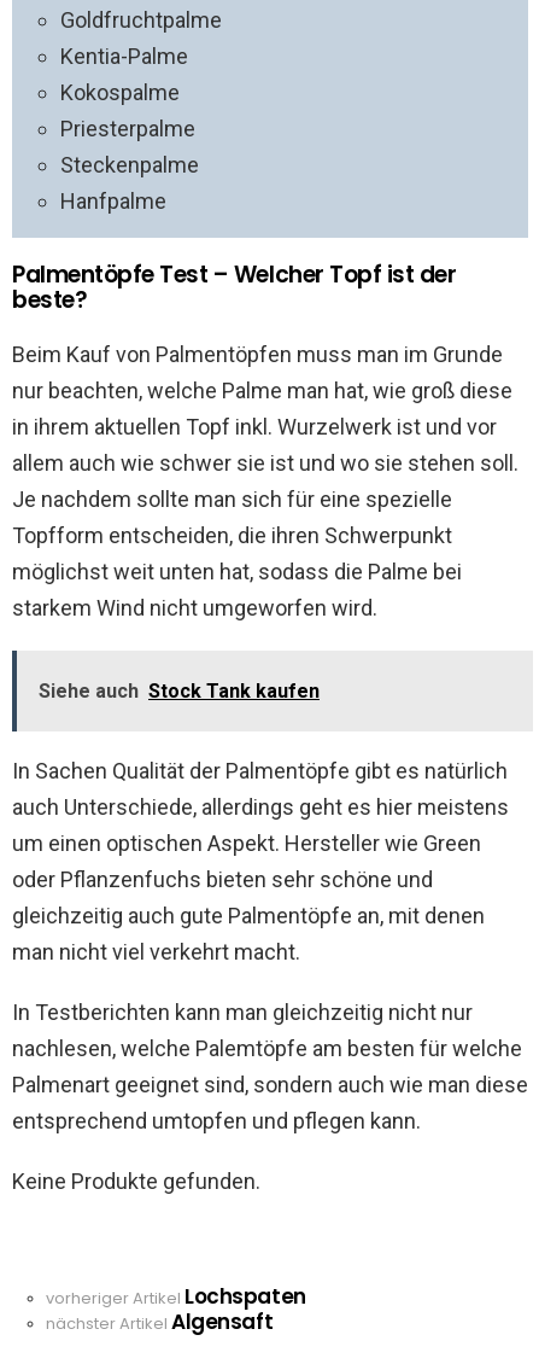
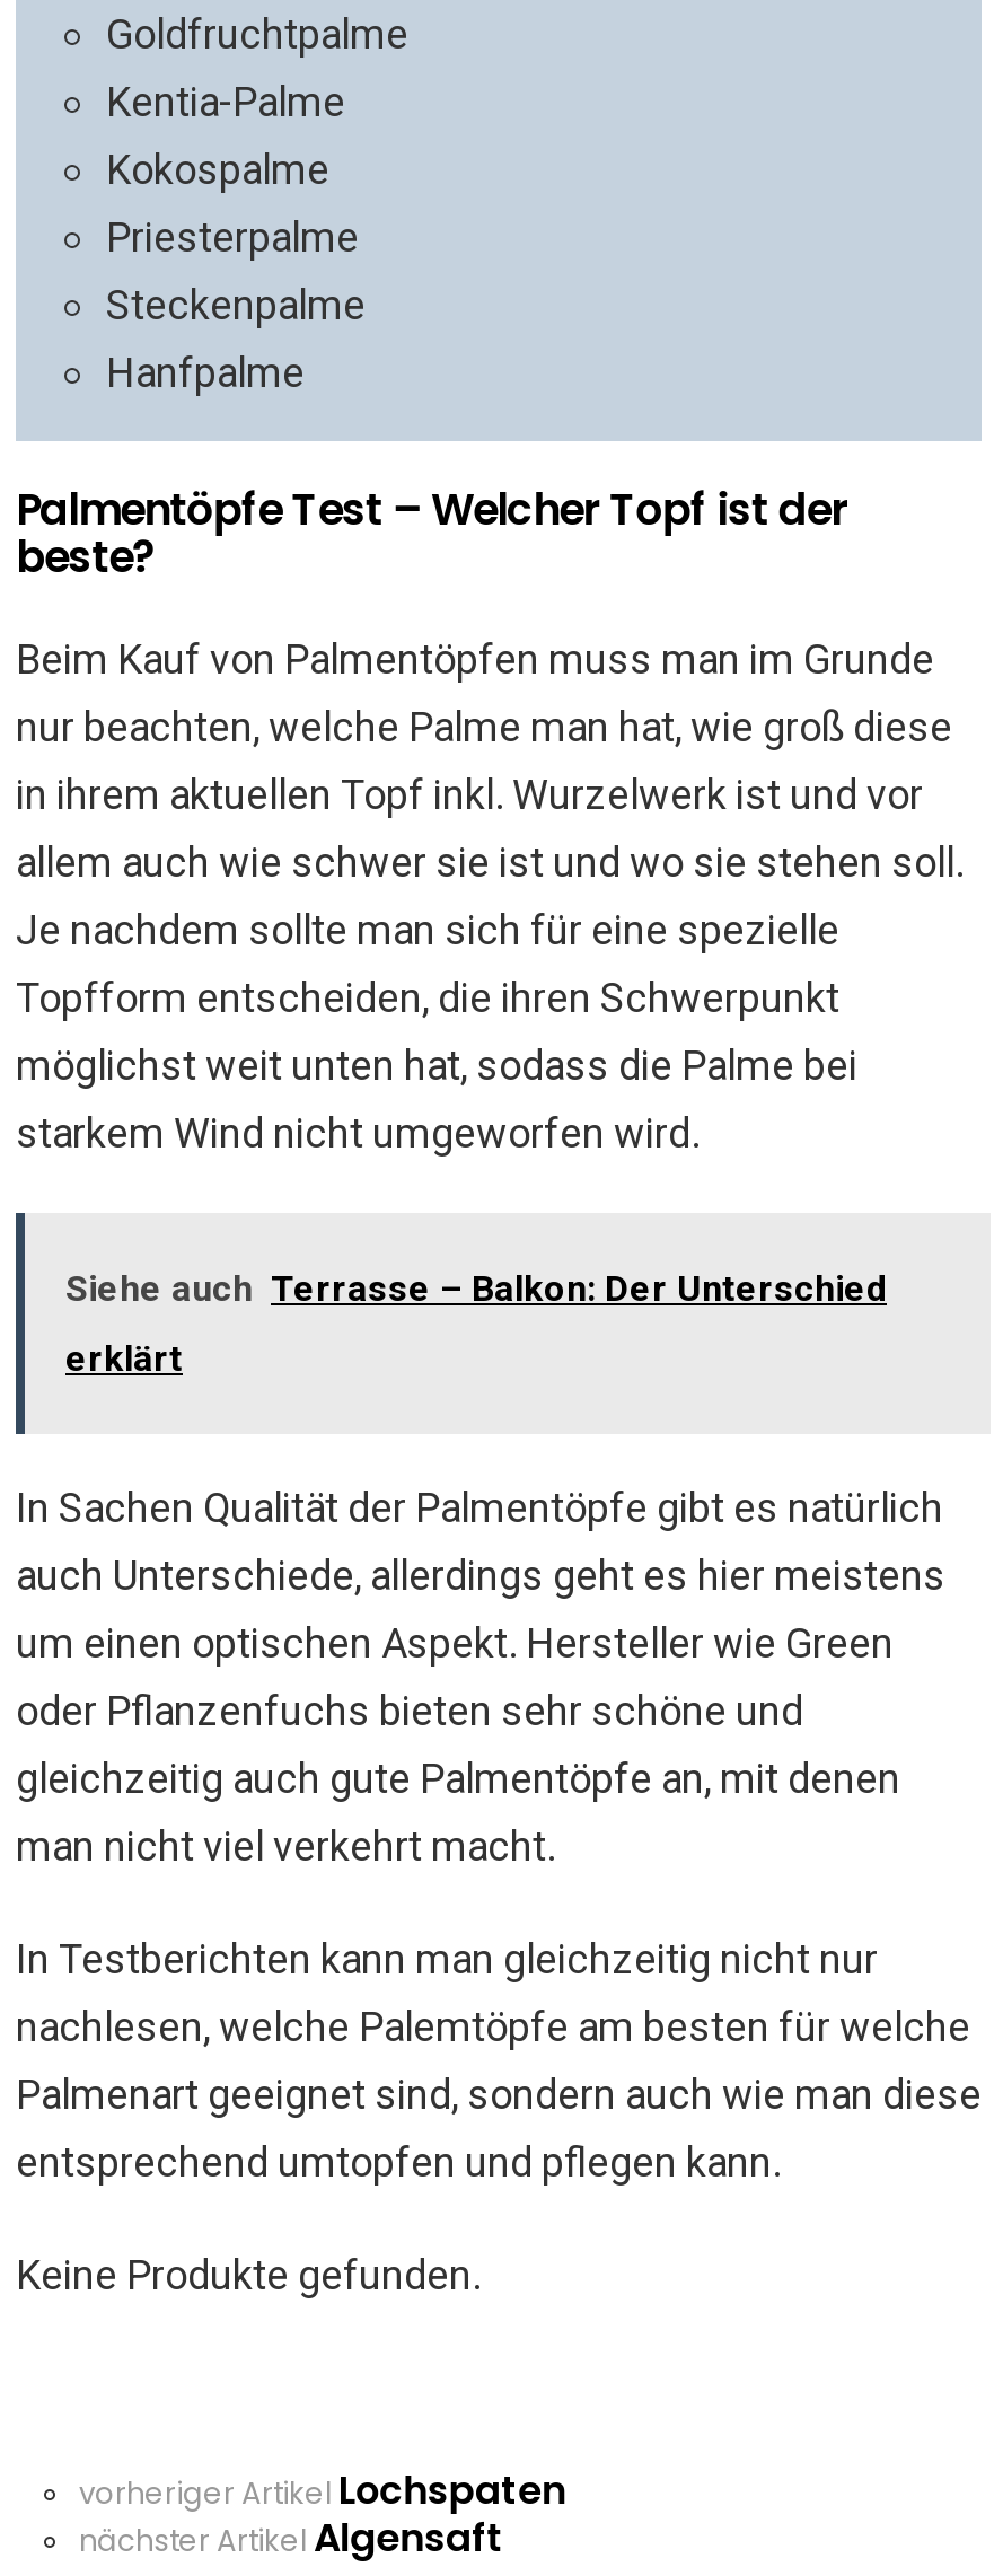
[39,680,320,703] Siehe auch Stock Tank kaufen -> [65,1267,887,1380] Siehe auch Terrasse – Balkon: Der Unterschied | erklärt

